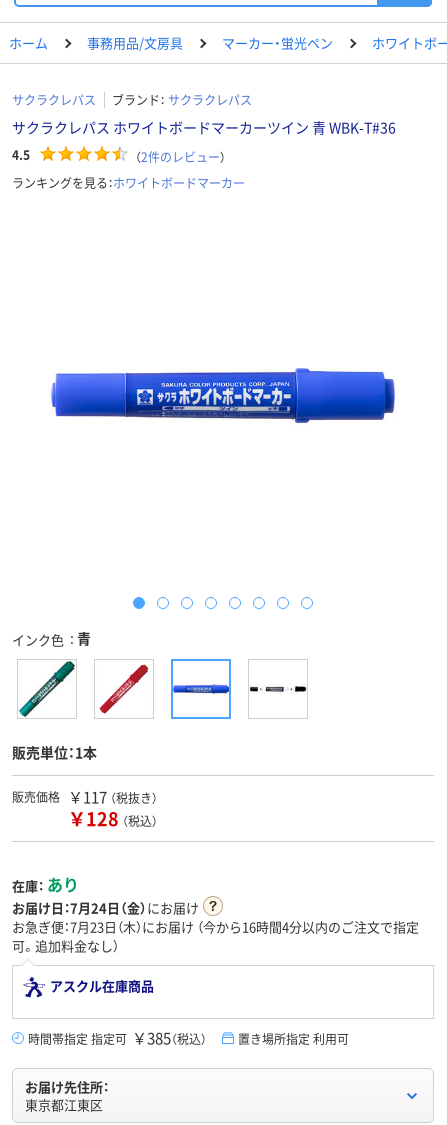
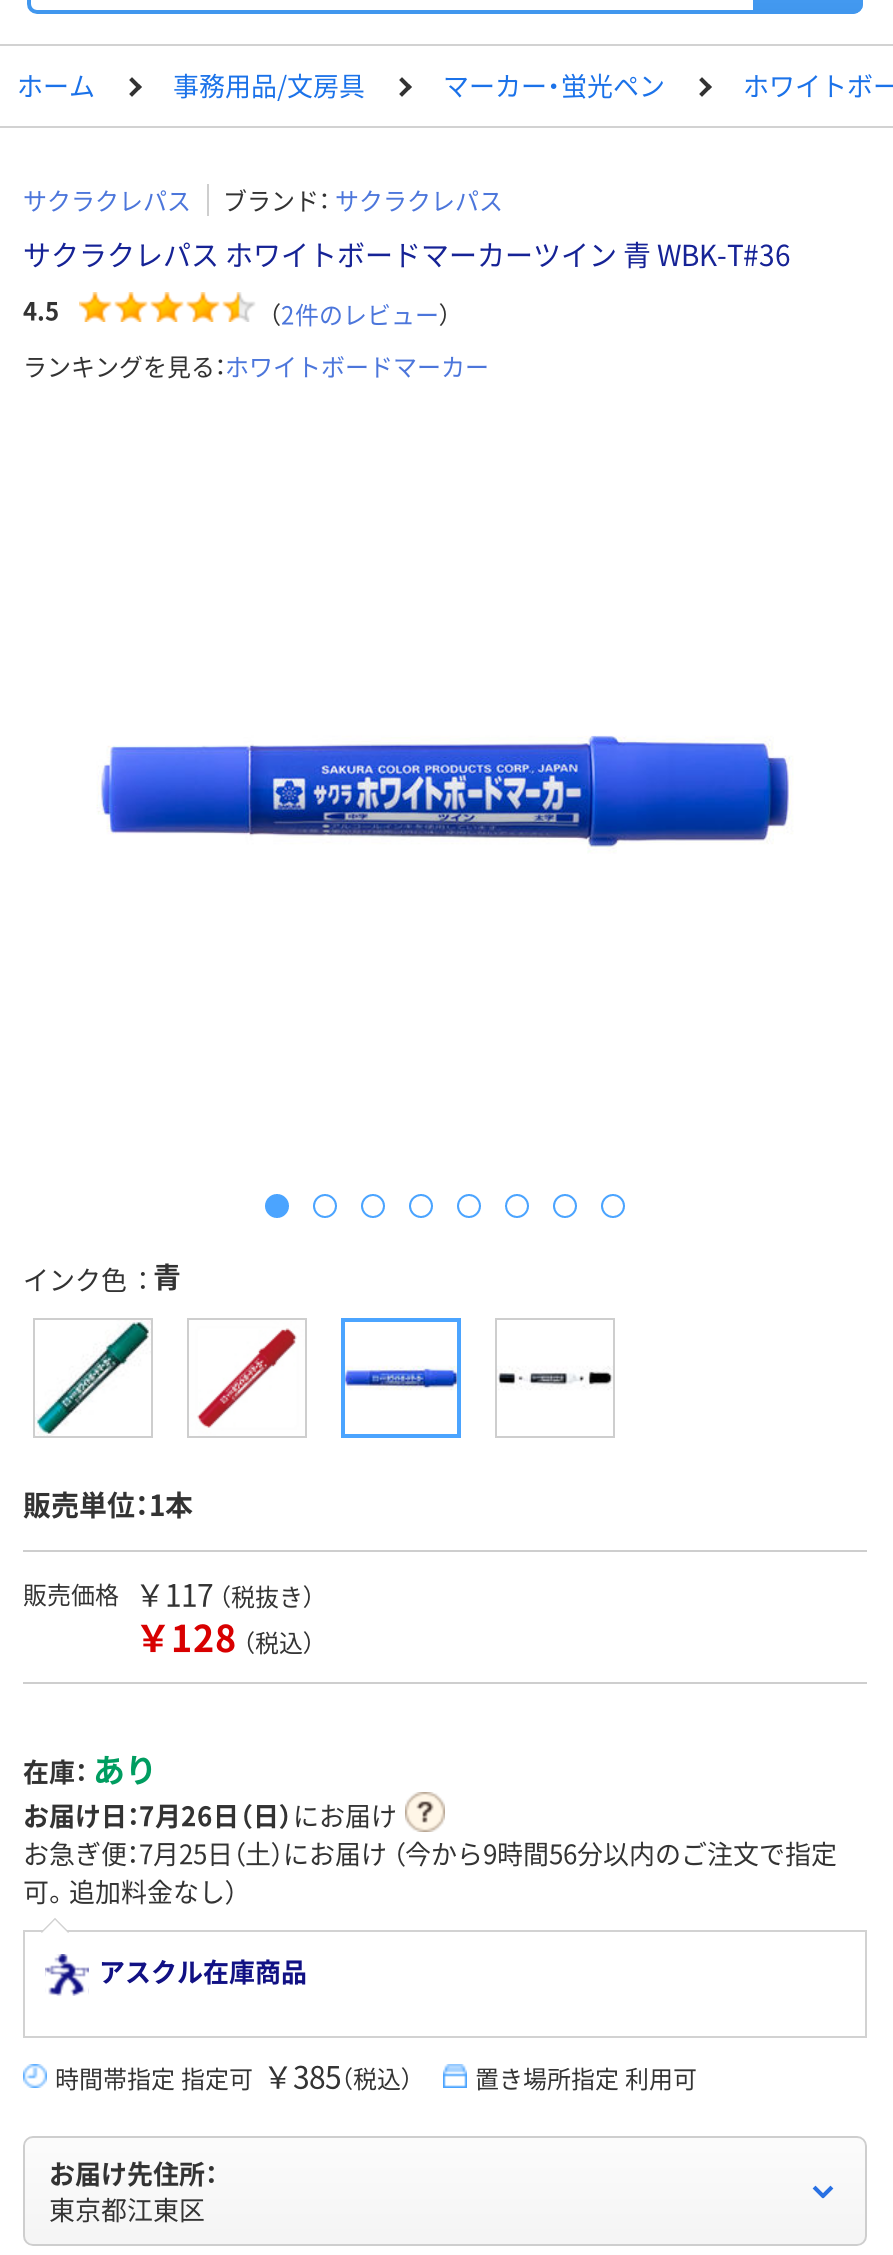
[12,898,199,917] お届け日：7月24日（金）にお届け -> [23,1796,397,1834] お届け日：7月26日（日）にお届け
[12,917,419,936] お急ぎ便：7月23日（木）にお届け（今から16時間4分以内のご注文で指定 -> [23,1834,837,1872] お急ぎ便：7月25日（土）にお届け（今から9時間56分以内のご注文で指定

